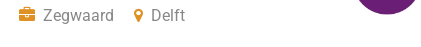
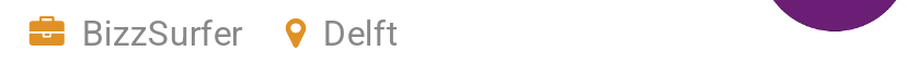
[43,6,114,25] Zegwaard -> [82,13,242,54] BizzSurfer

